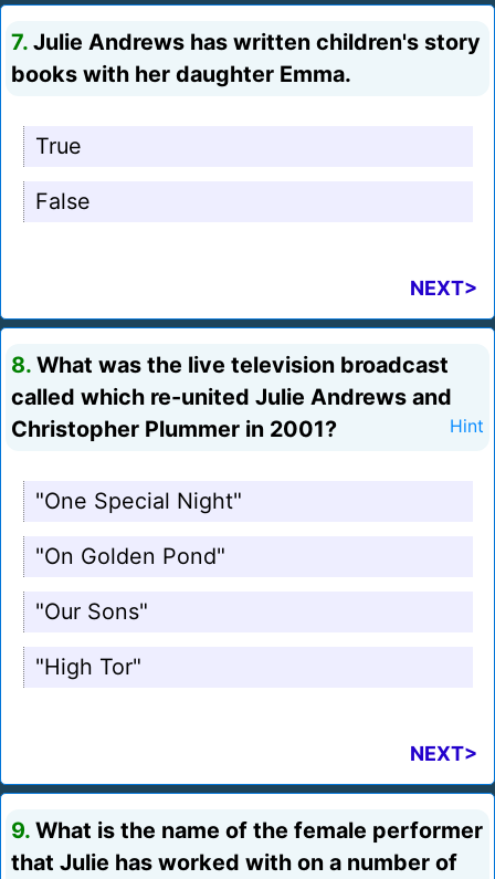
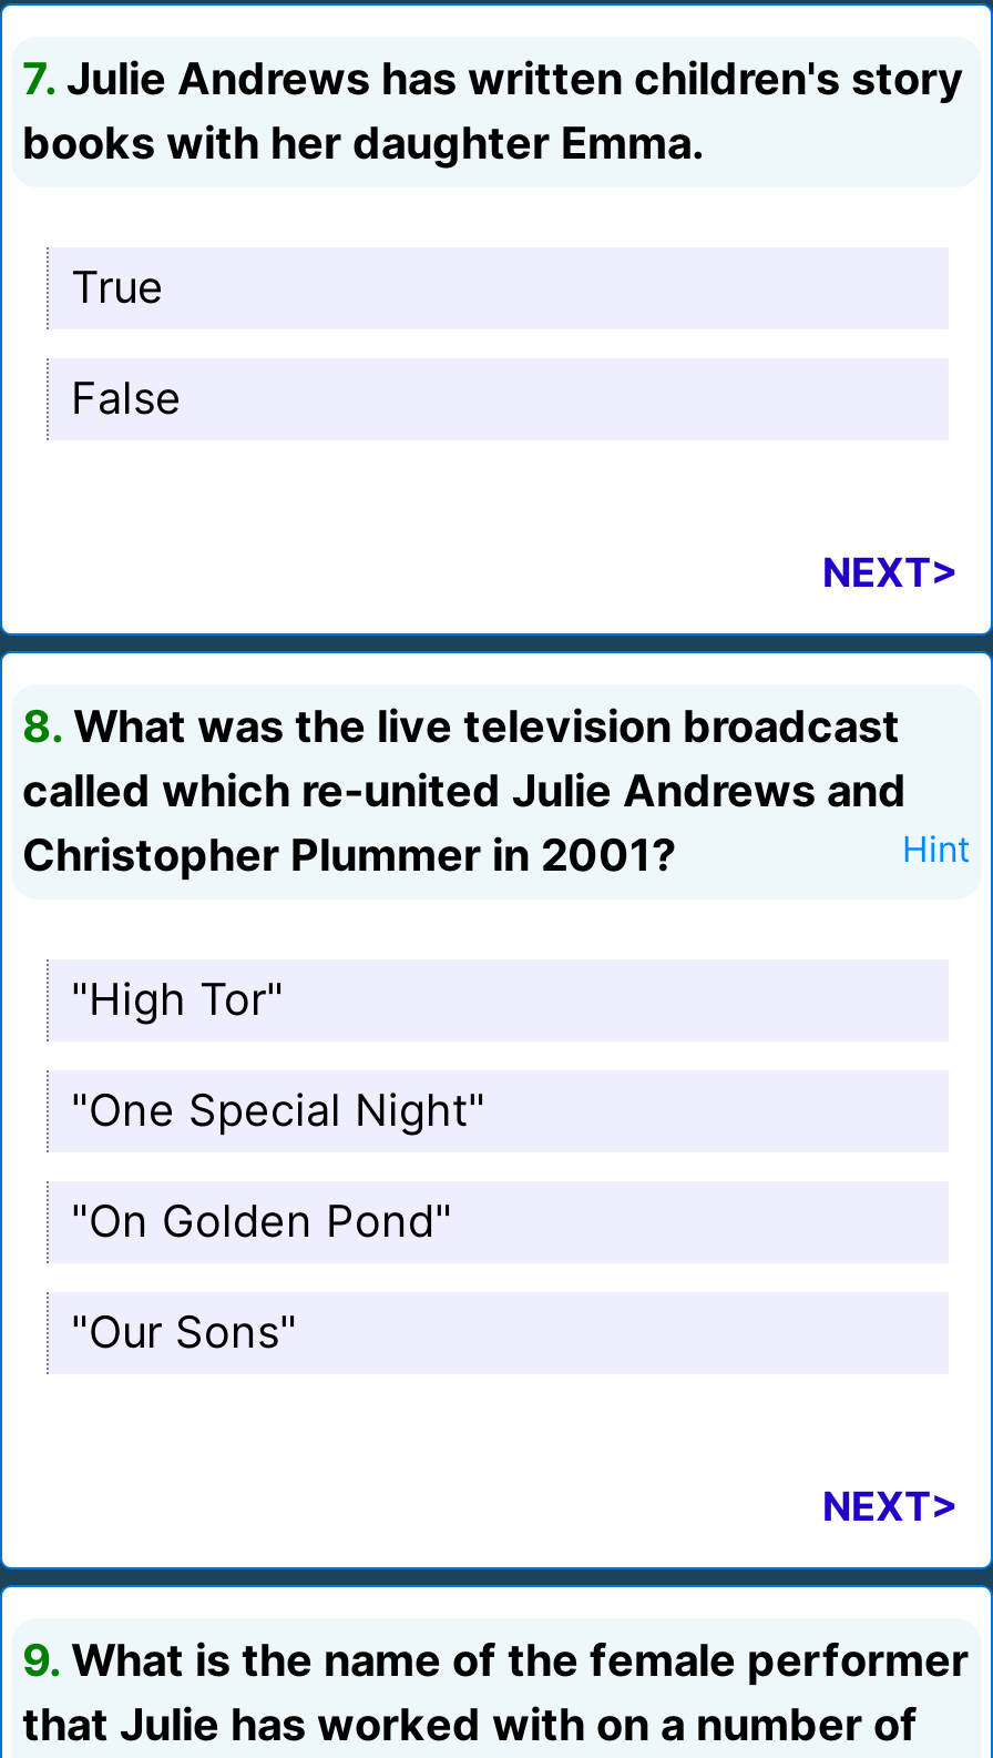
moved [35,488,242,625] -> [71,1084,485,1359]: "One Special Night" | "On Golden Pond" | "Our Sons"
moved [35,653,141,680] -> [71,973,284,1026]: "High Tor"

